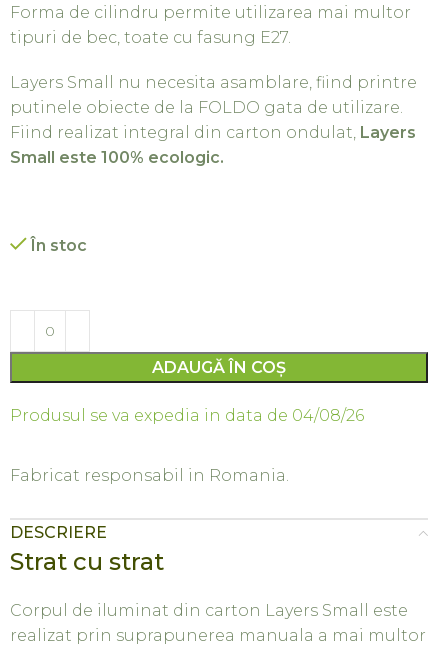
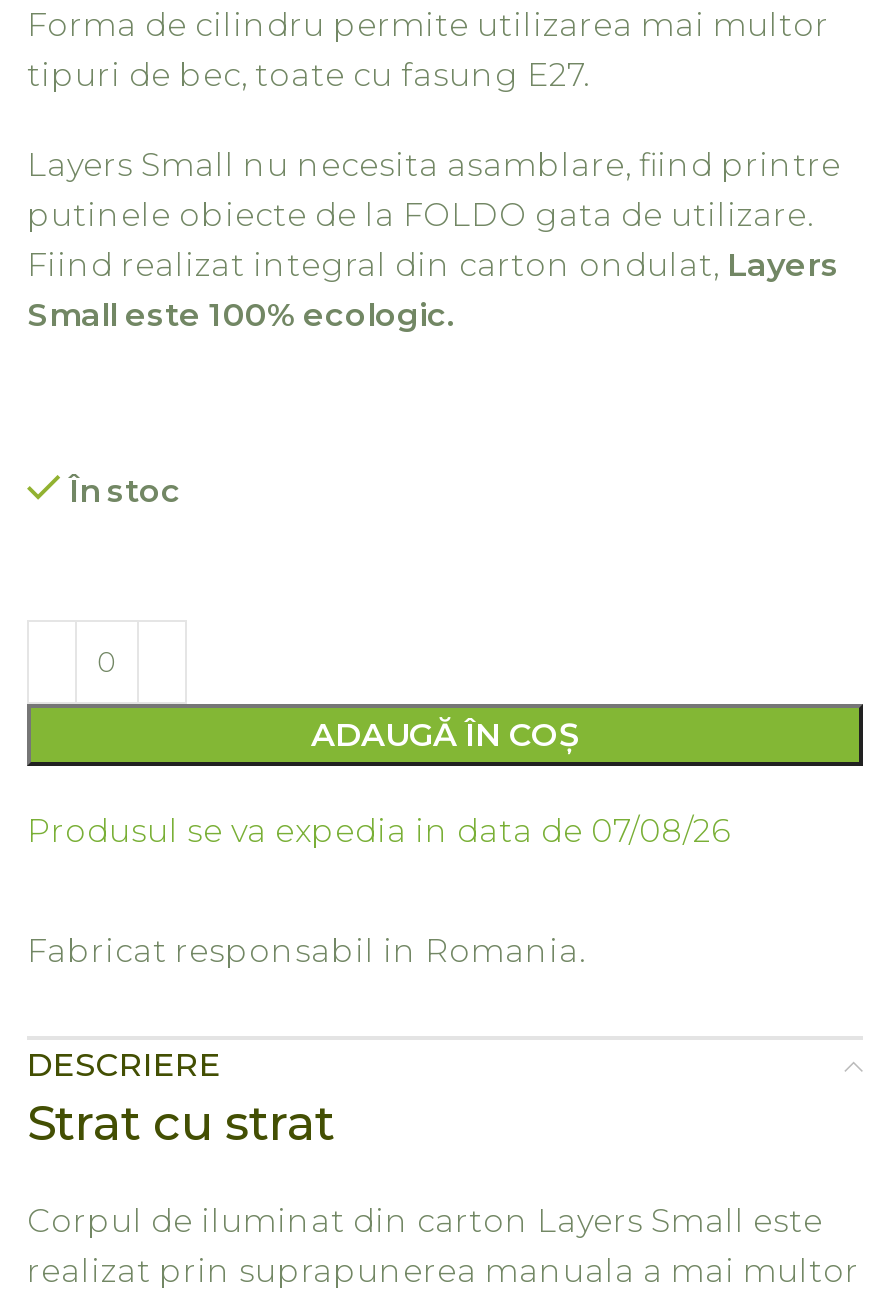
[10,406,364,425] Produsul se va expedia in data de 04/08/26 -> [27,813,729,851] Produsul se va expedia in data de 07/08/26

